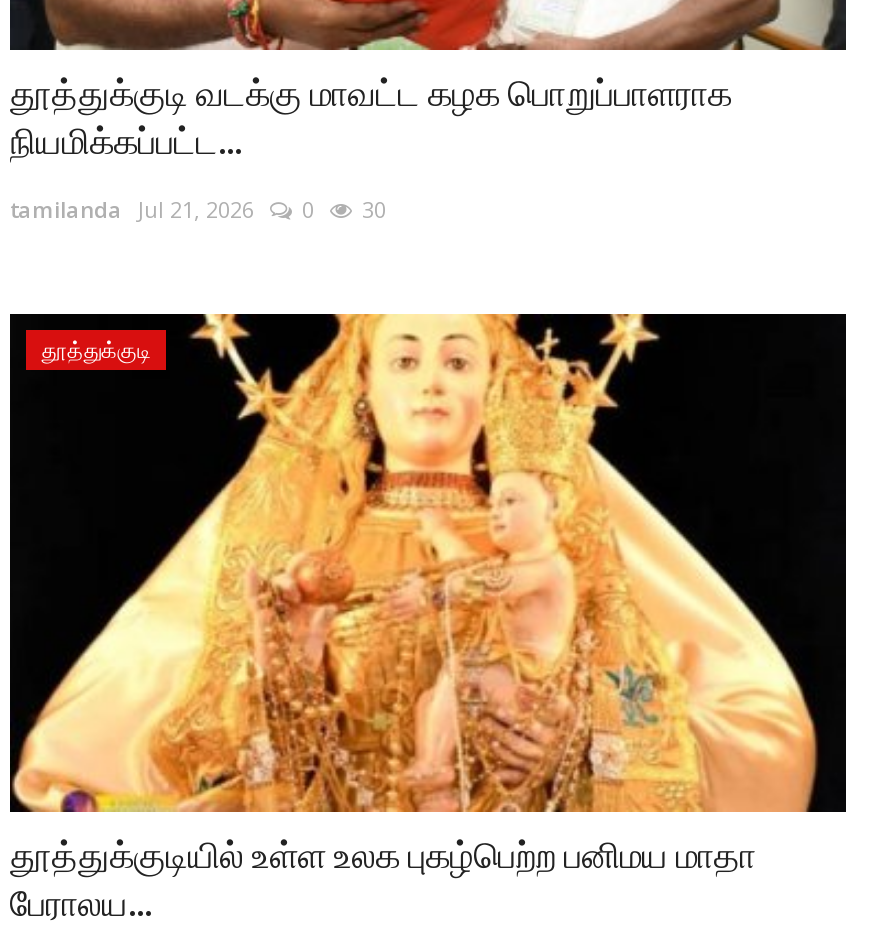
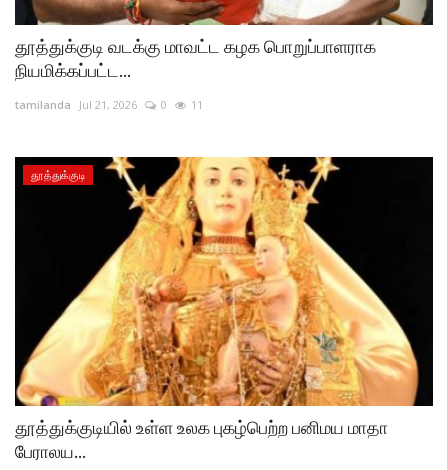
[10,194,386,224] tamilanda Jul 21, 2026 0 30 -> [15,97,203,112] tamilanda Jul 21, 2026 0 11

